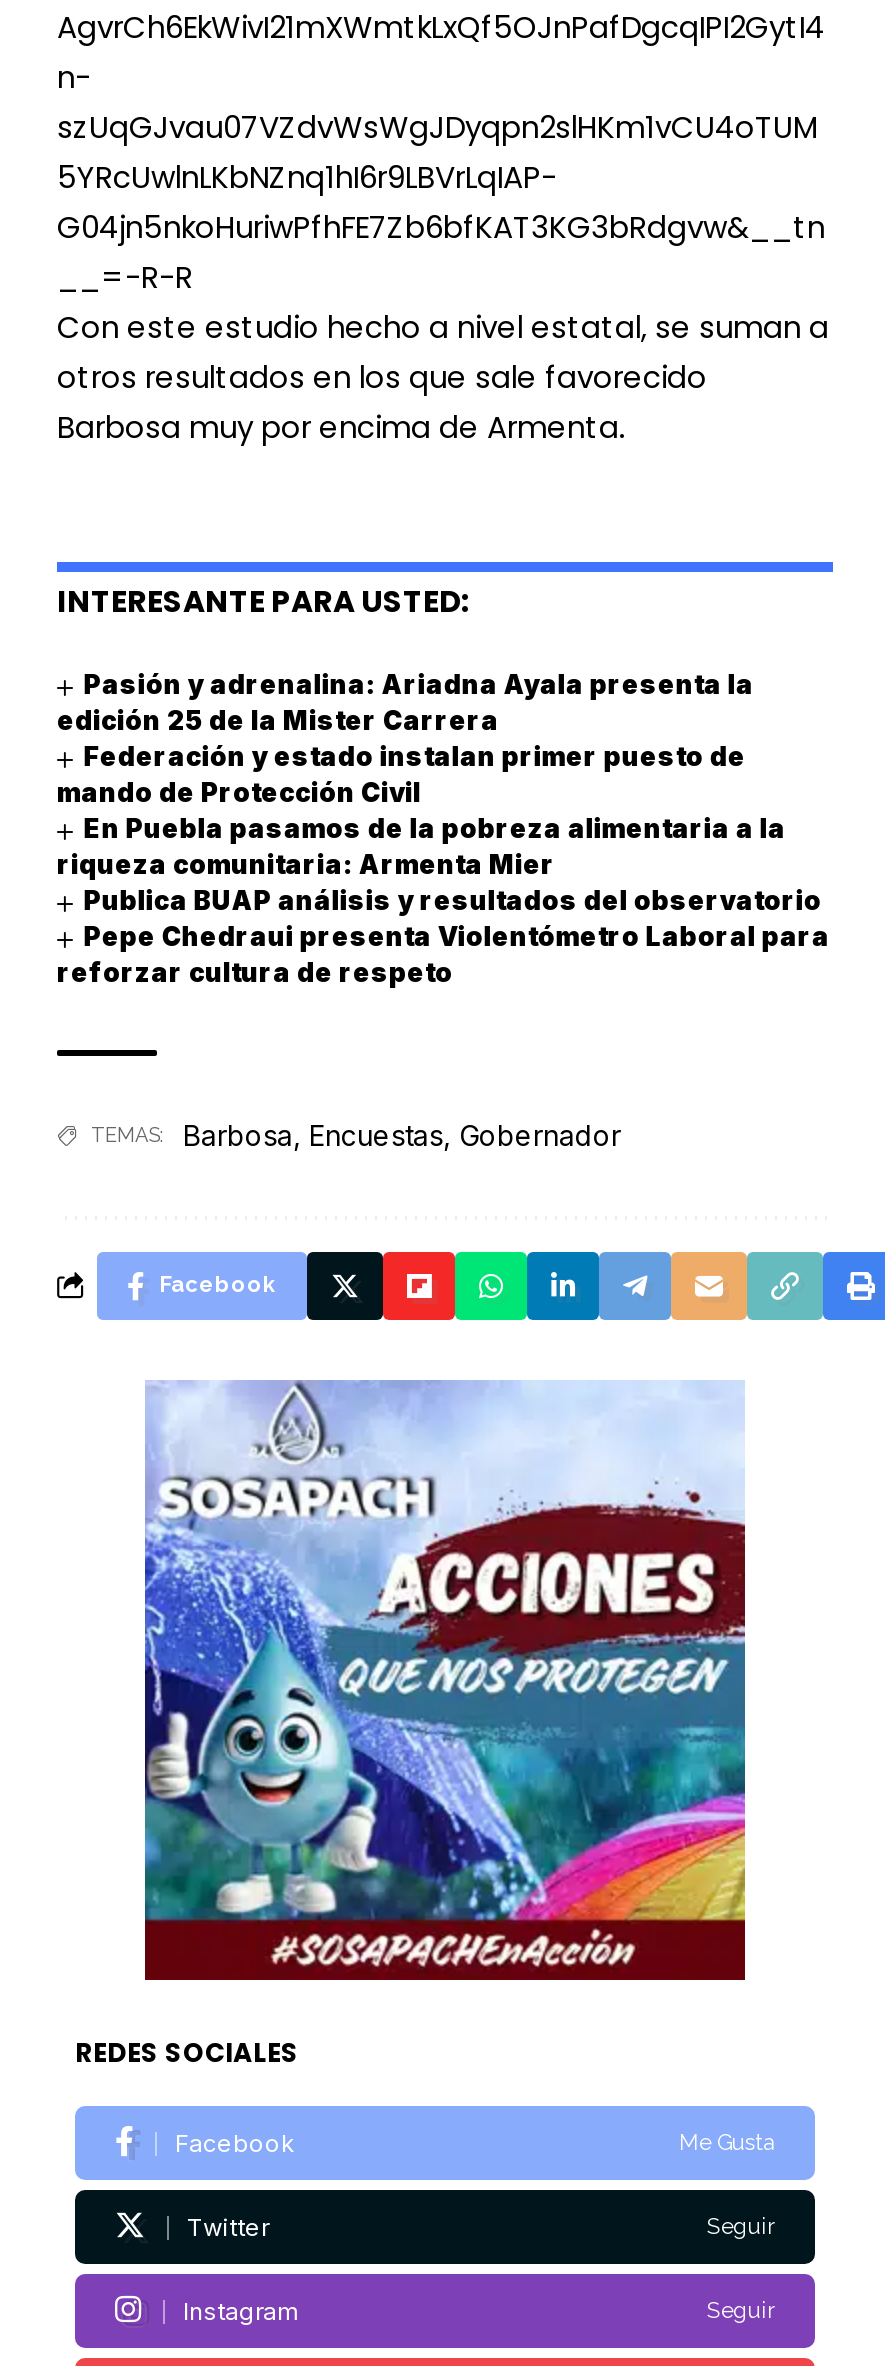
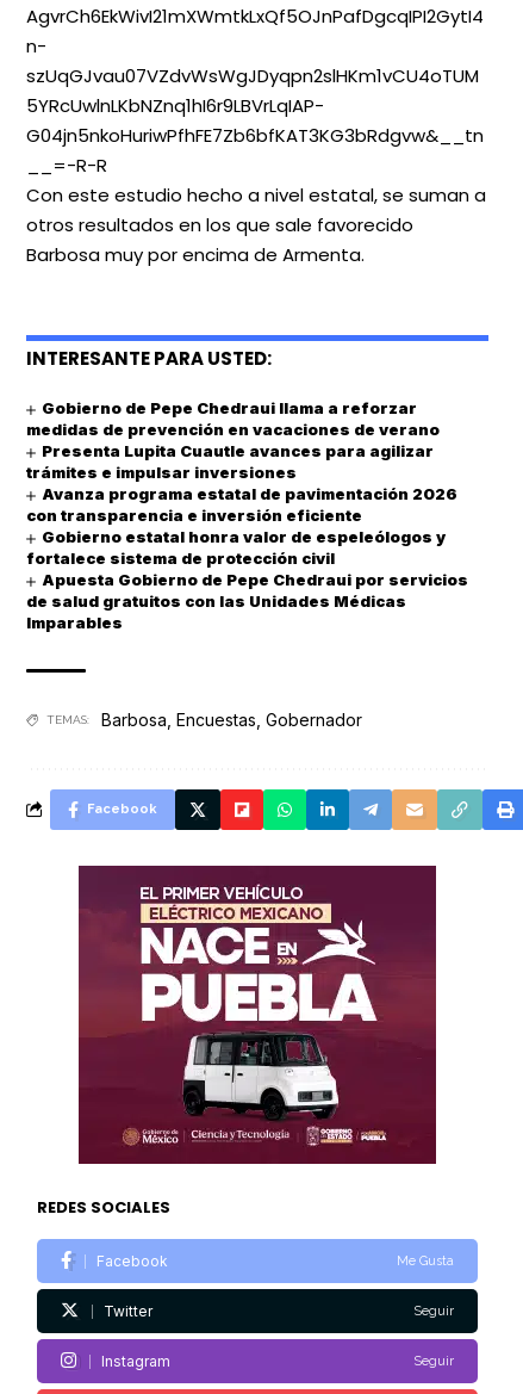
[57,669,830,989] Pasión y adrenalina: Ariadna Ayala presenta la | edición 25 de la Mister Carrera | Federación y estado instalan primer puesto de | mando de Protección Civil | En Puebla pasamos de la pobreza alimentaria a la | riqueza comunitaria: Armenta Mier | Publica BUAP análisis y resultados del observatorio | Pepe Chedraui presenta Violentómetro Laboral para | reforzar cultura de respeto -> [26,399,469,632] Gobierno de Pepe Chedraui llama a reforzar | medidas de prevención en vacaciones de verano | Presenta Lupita Cuautle avances para agilizar | trámites e impulsar inversiones | Avanza programa estatal de pavimentación 2026 | con transparencia e inversión eficiente | Gobierno estatal honra valor de espeleólogos y | fortalece sistema de protección civil | Apuesta Gobierno de Pepe Chedraui por servicios | de salud gratuitos con las Unidades Médicas | Imparables
moved [91,1119,621,1299] -> [46,710,362,817]: TEMAS: | Barbosa, Encuestas, Gobernador | Facebook
[143,1380,747,1976] [image] -> [77,865,437,1163] [image]

